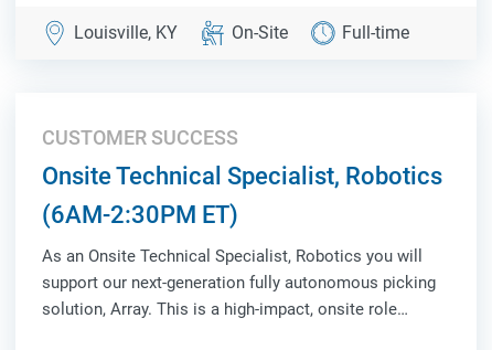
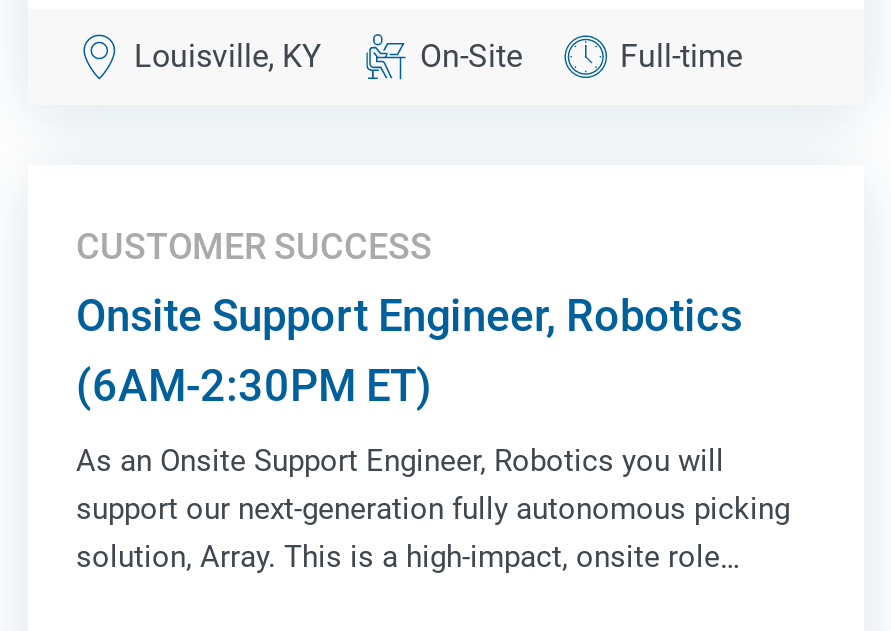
[42,163,442,190] Onsite Technical Specialist, Robotics -> [76,291,742,341] Onsite Support Engineer, Robotics
[42,246,423,266] As an Onsite Technical Specialist, Robotics you will -> [76,443,724,479] As an Onsite Support Engineer, Robotics you will

